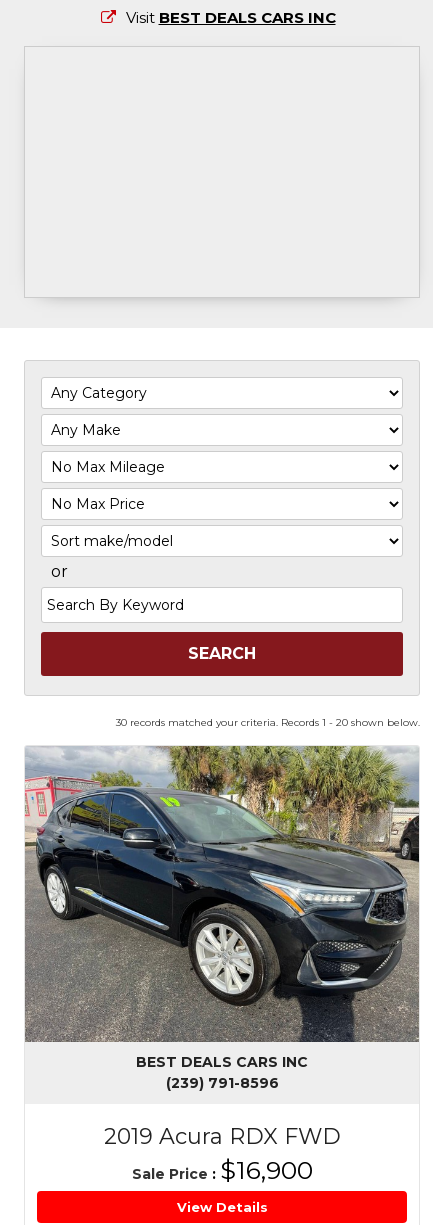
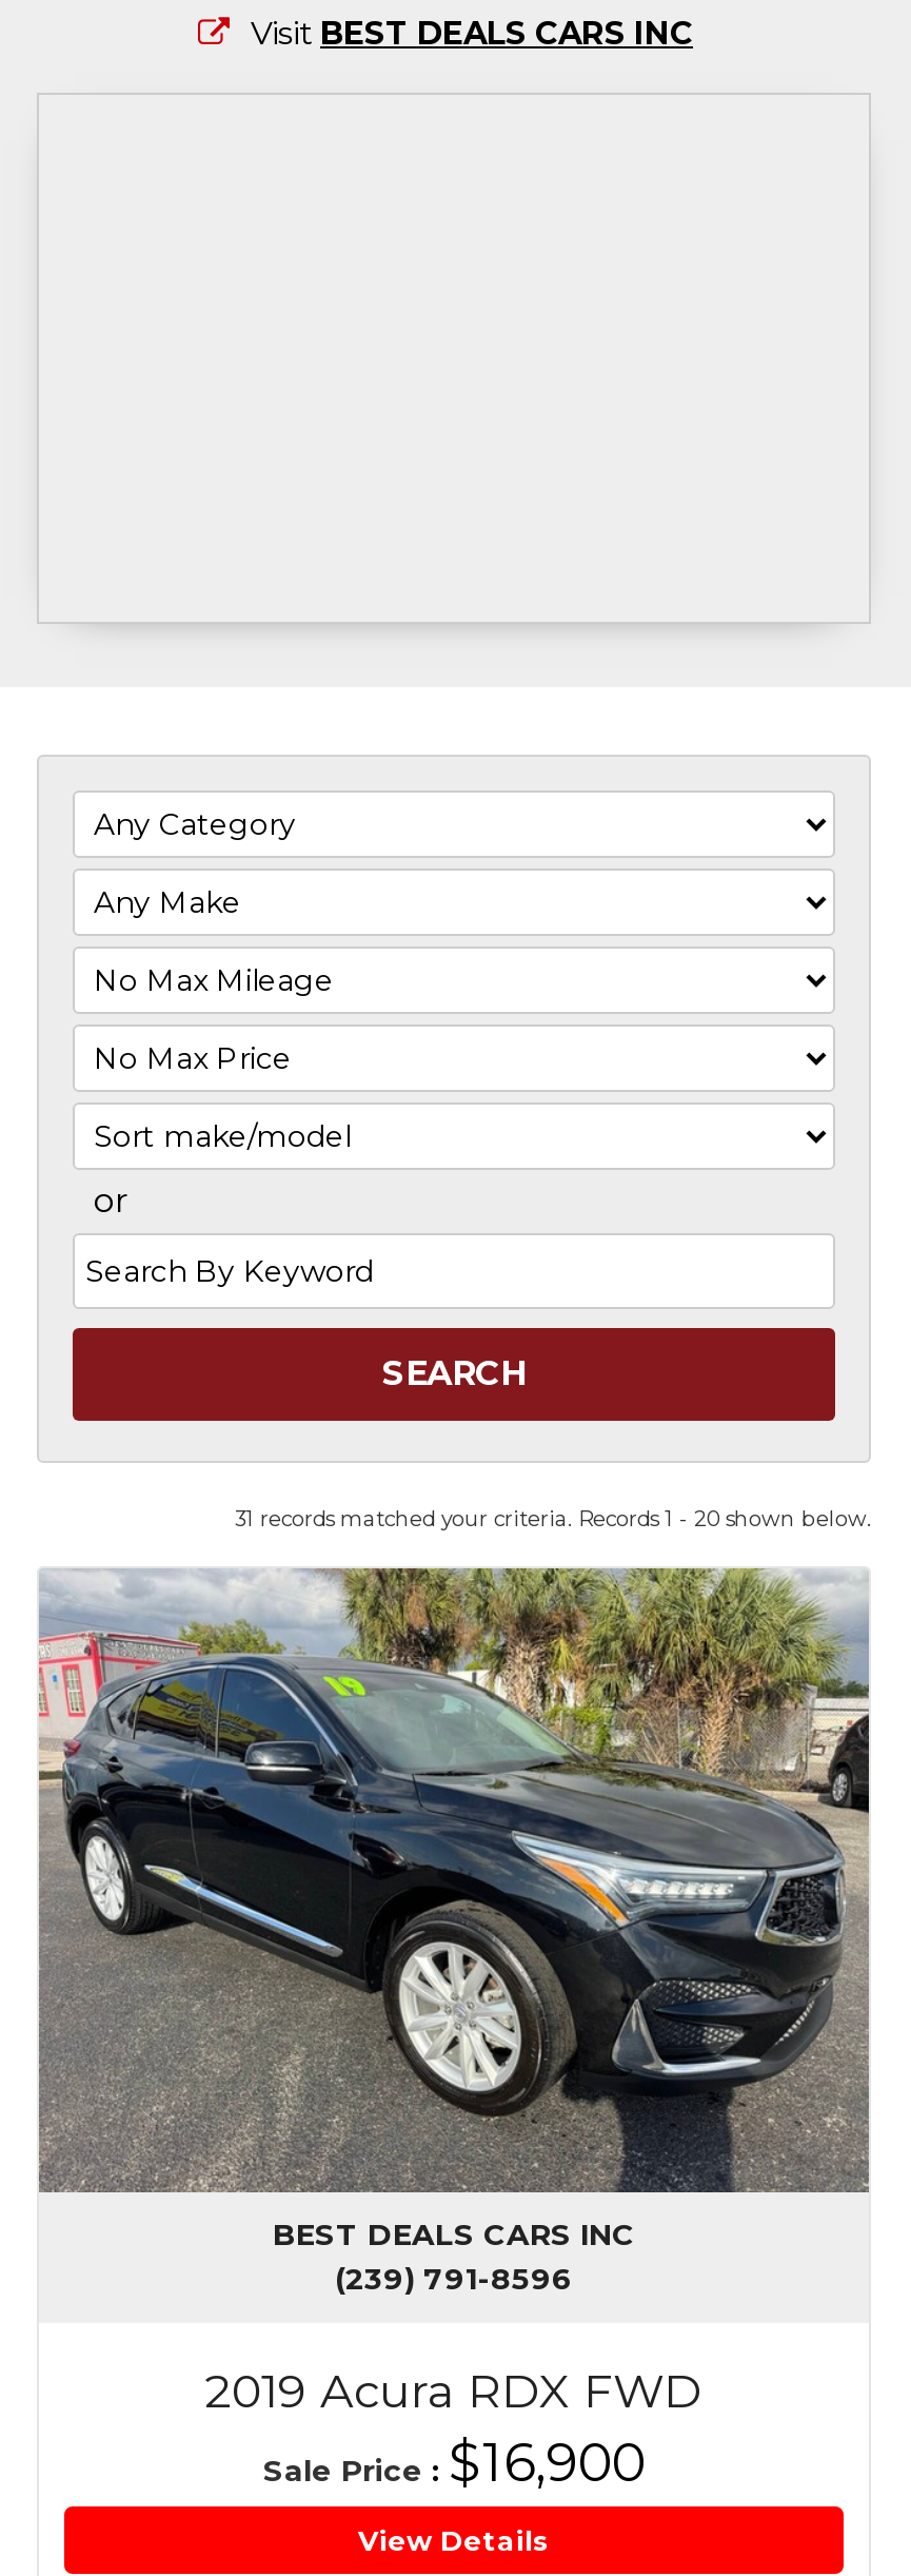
[116,716,420,729] 30 records matched your criteria. Records 1 - 20 shown below. -> [235,1506,871,1533] 31 records matched your criteria. Records 1 - 20 shown below.

